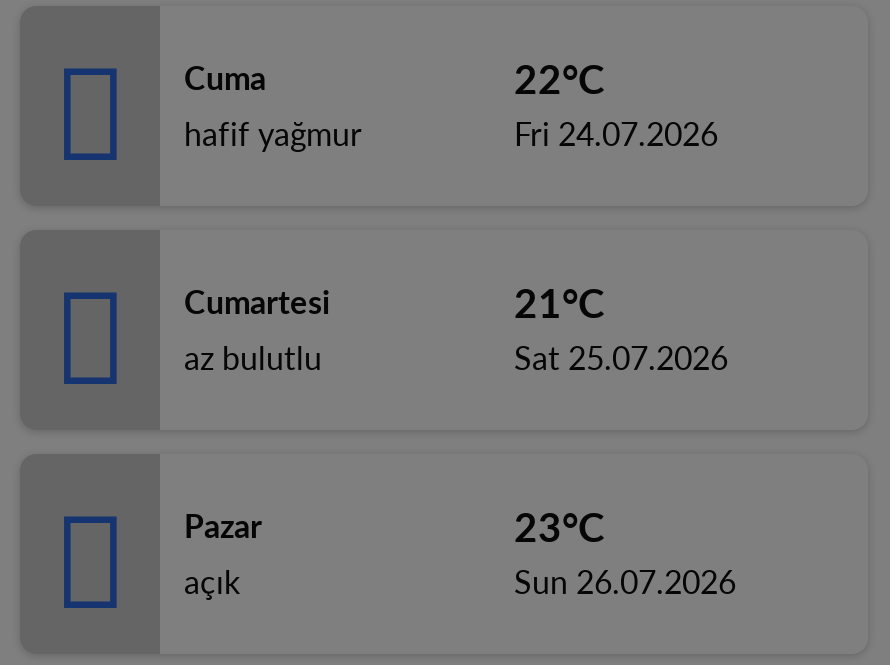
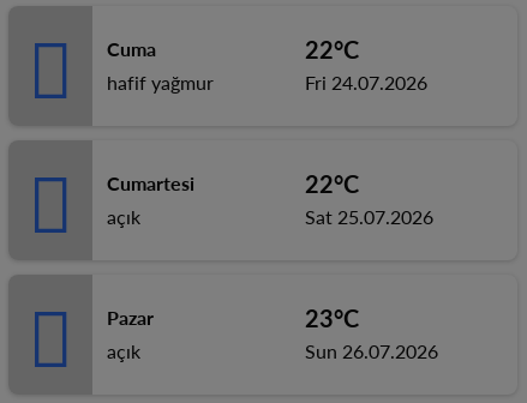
[514,278,604,326] 21°C -> [305,169,359,198] 22°C
[184,338,322,376] az bulutlu -> [107,205,140,228] açık

